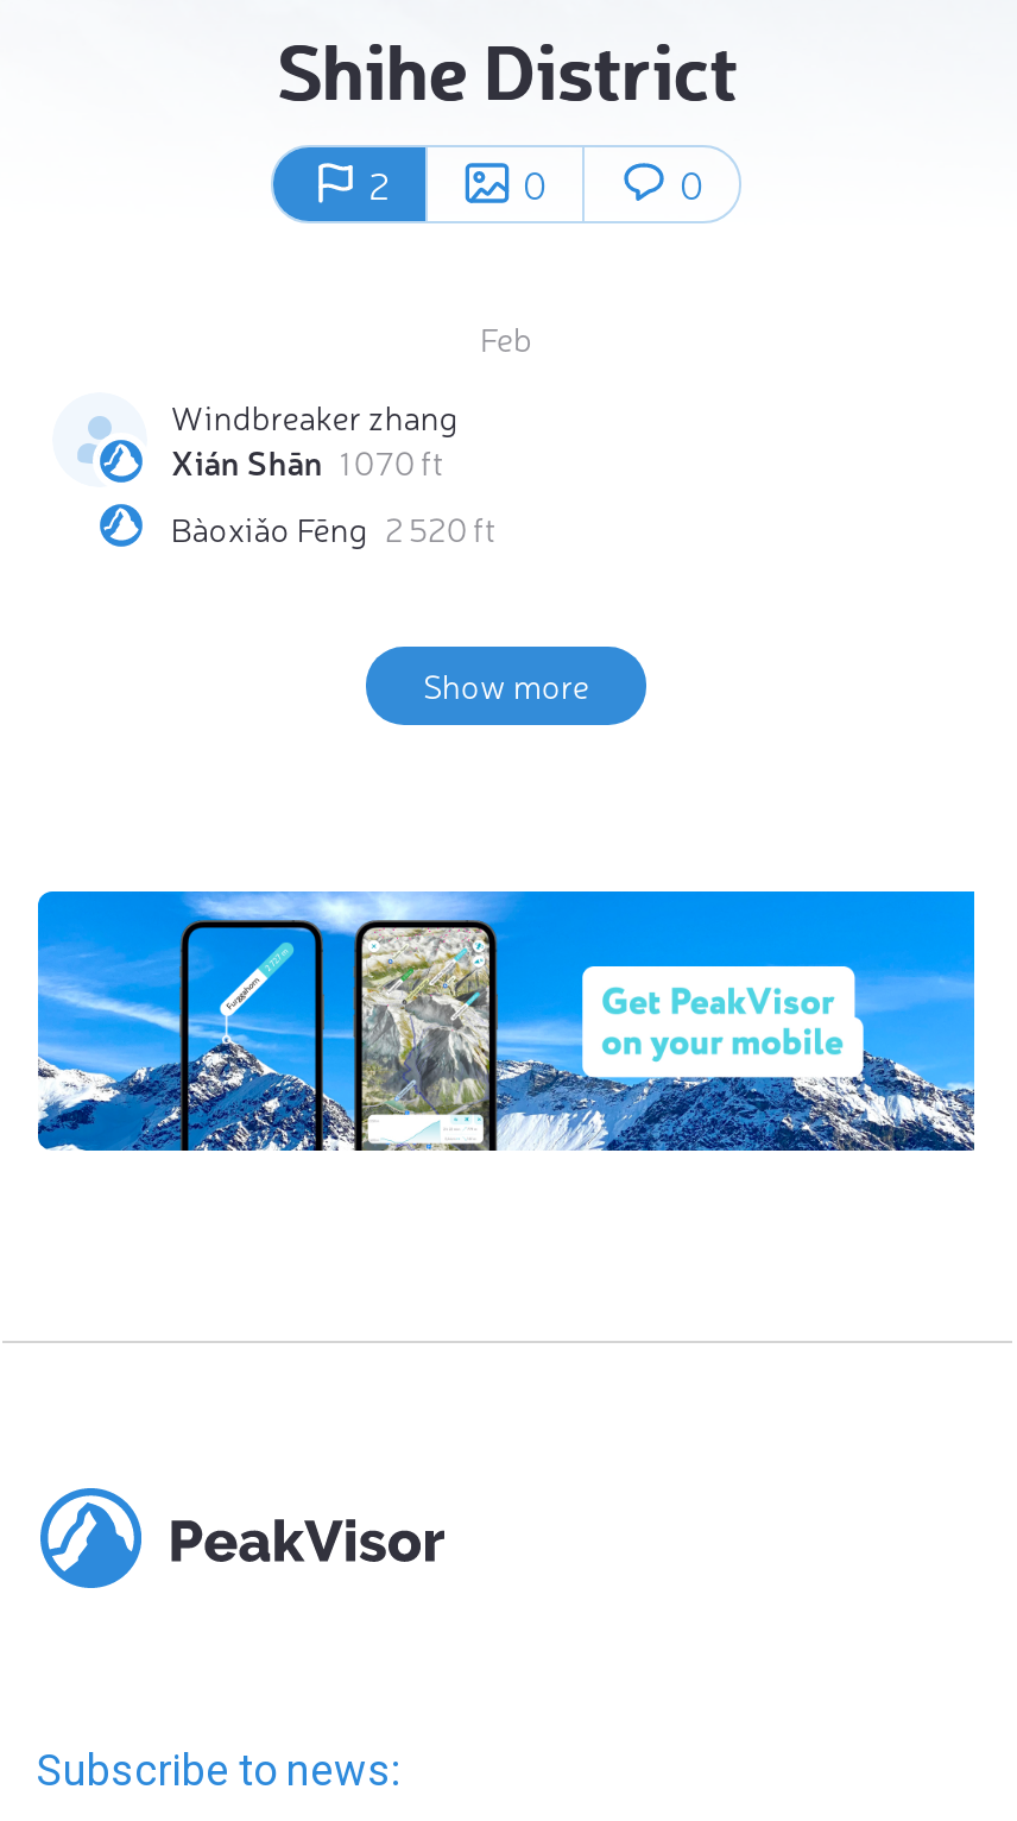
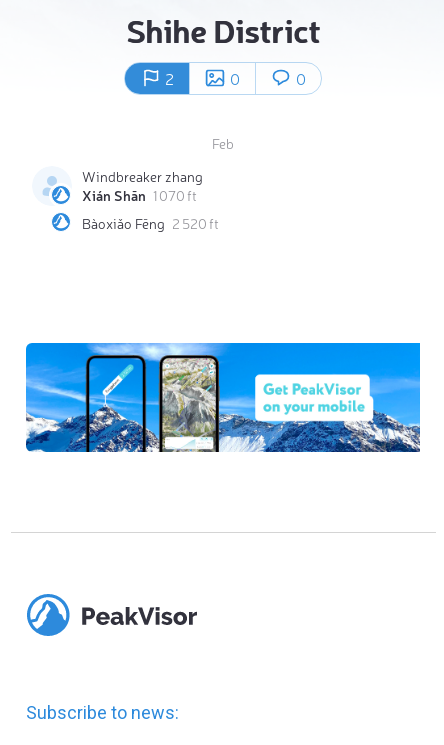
[423,664,589,706] Show more -> none

